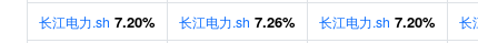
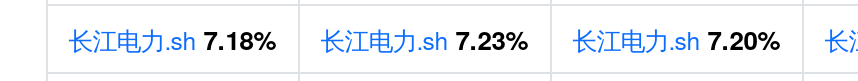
[39,11,155,32] 长江电力.sh 7.20% -> [68,20,278,58] 长江电力.sh 7.18%
[179,11,295,32] 长江电力.sh 7.26% -> [320,20,530,58] 长江电力.sh 7.23%

